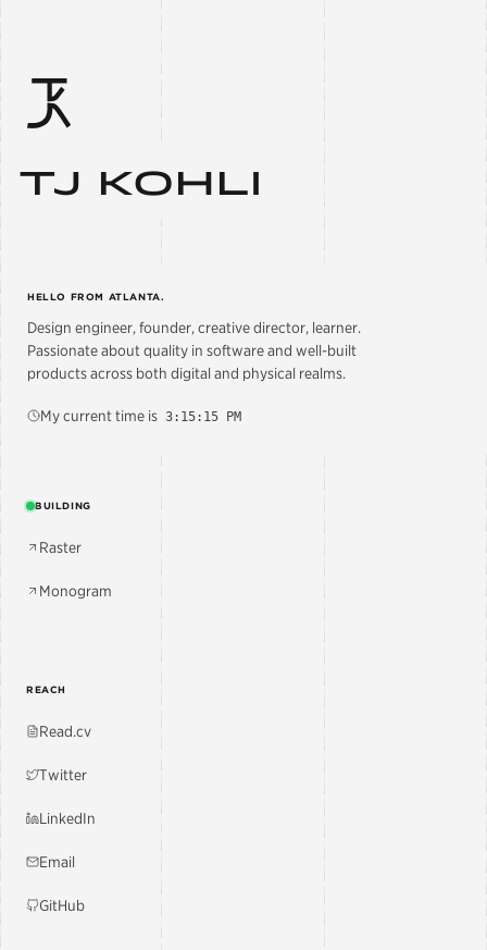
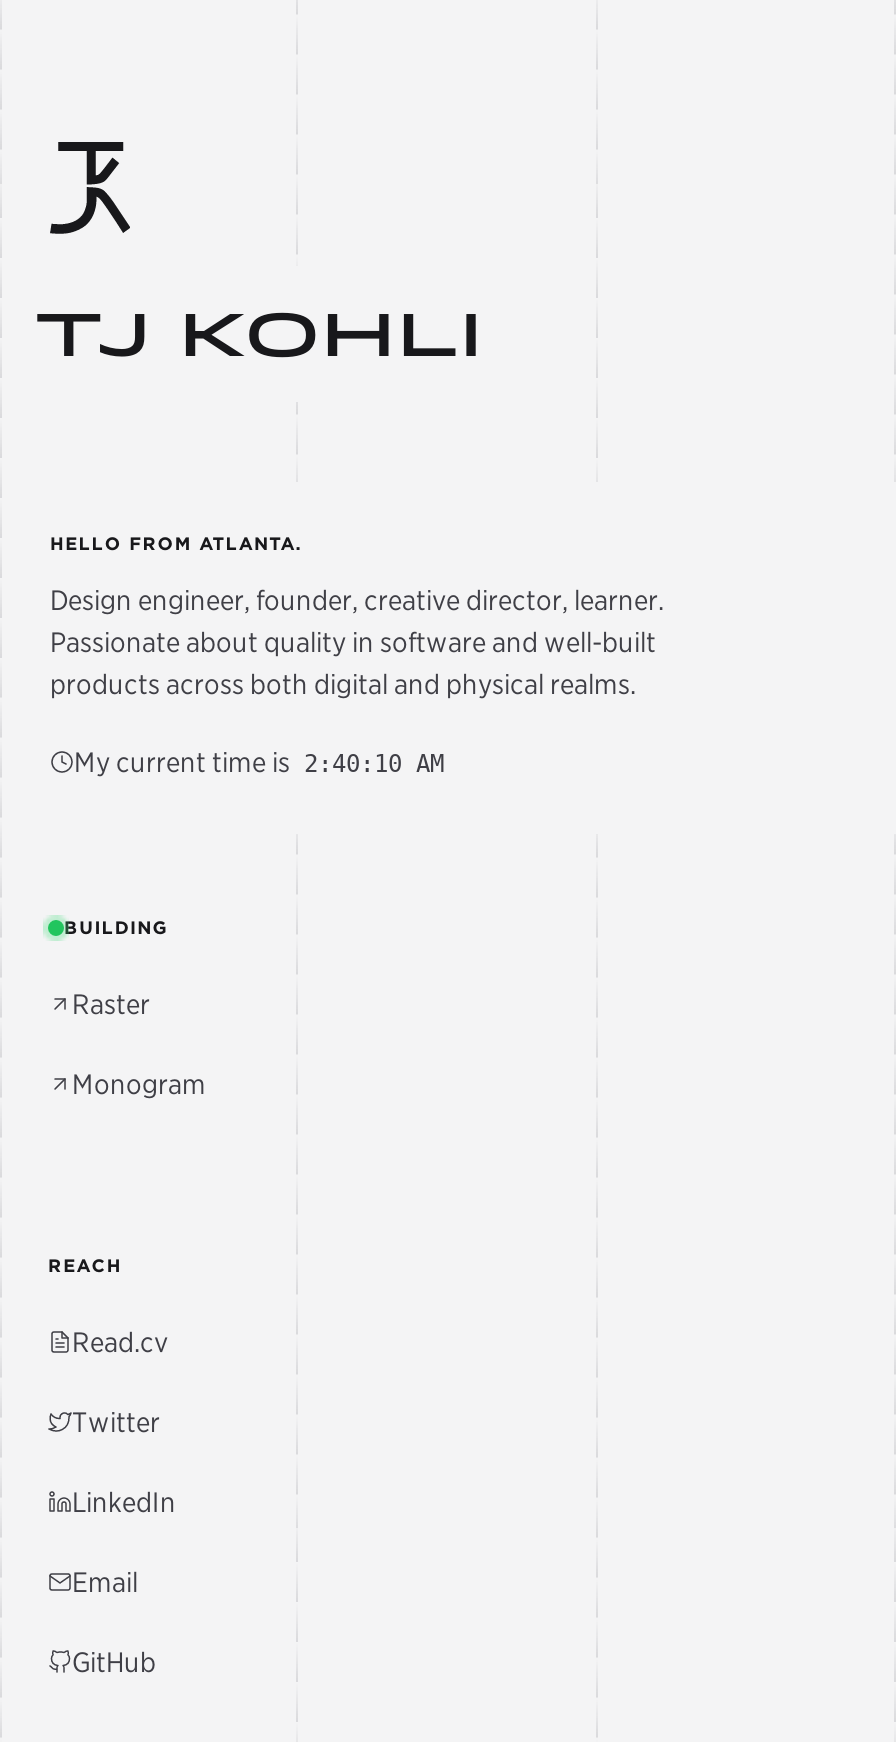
[40,406,241,424] My current time is 3:15:15 PM -> [74,745,444,777] My current time is 2:40:10 AM

